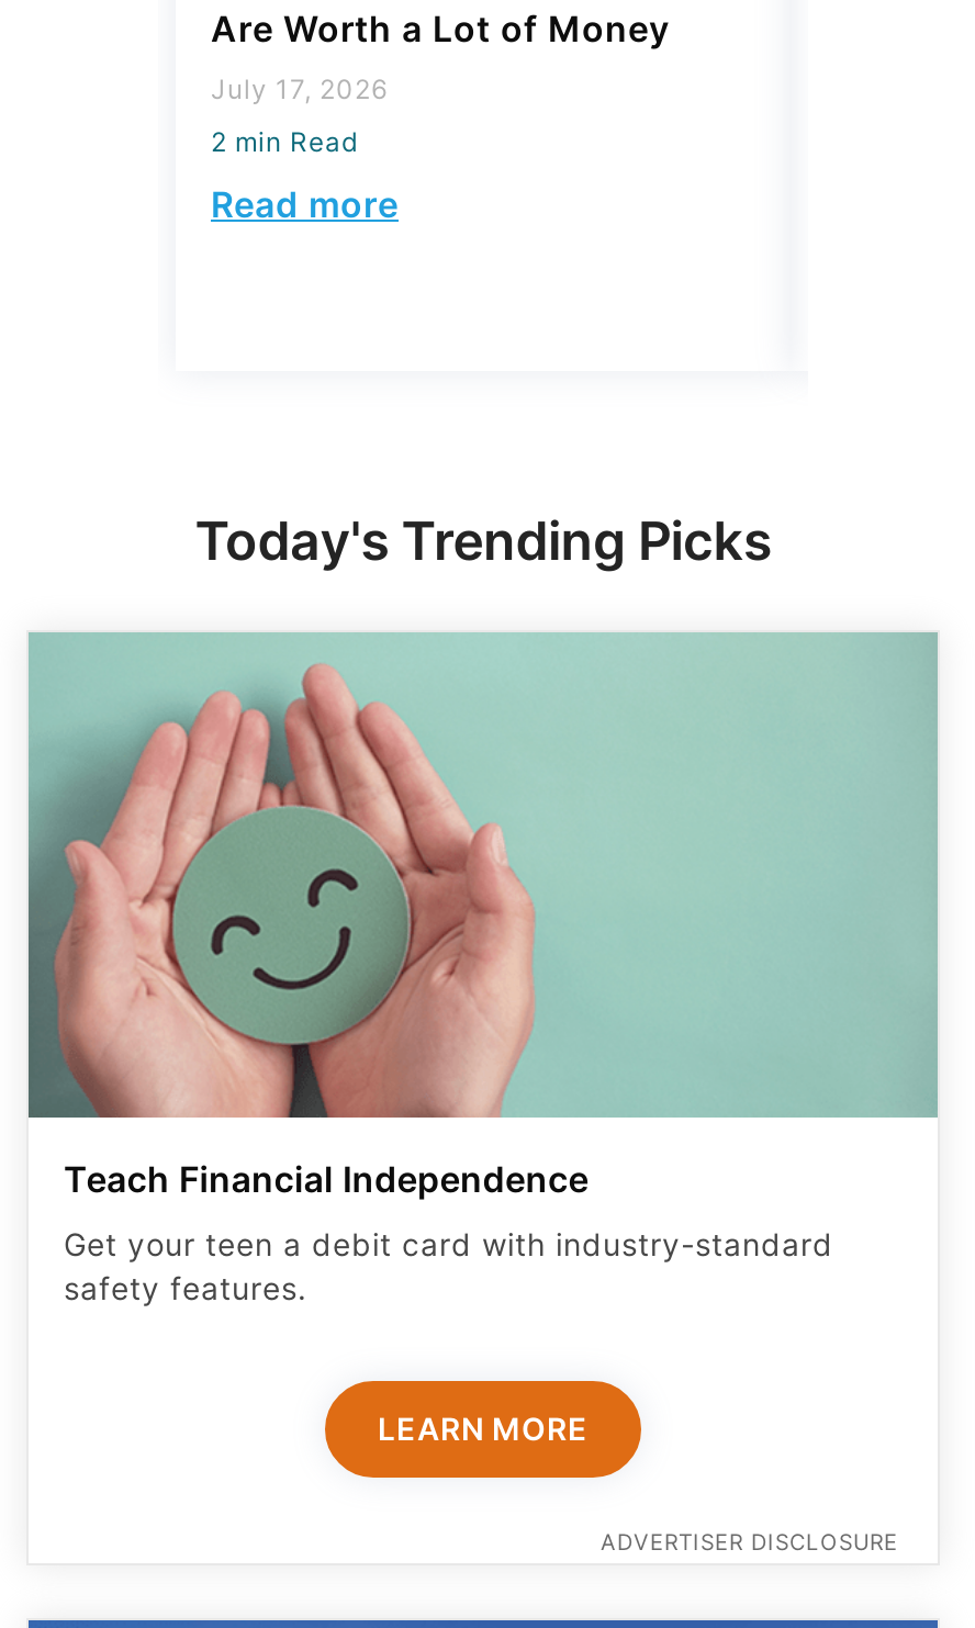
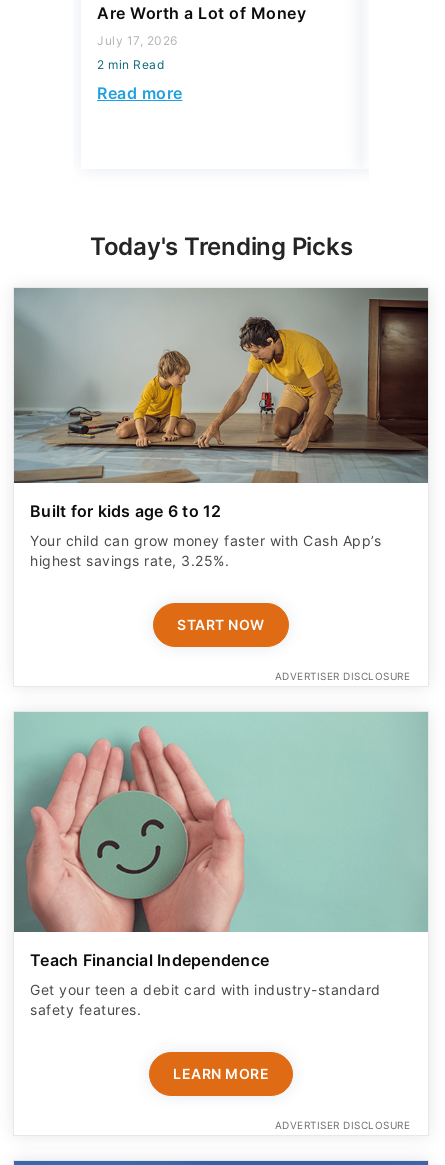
none -> [14,288,429,569] [image] | Built for kids age 6 to 12 | Your child can grow money faster with Cash App’s | highest savings rate, 3.25%.
none -> [177,616,410,682] START NOW | ADVERTISER DISCLOSURE

